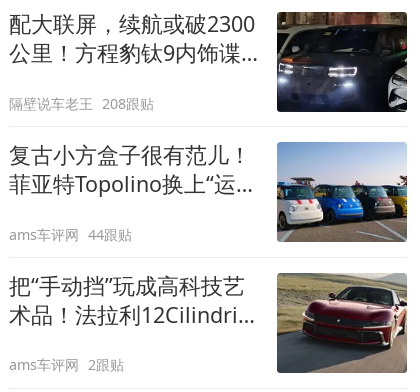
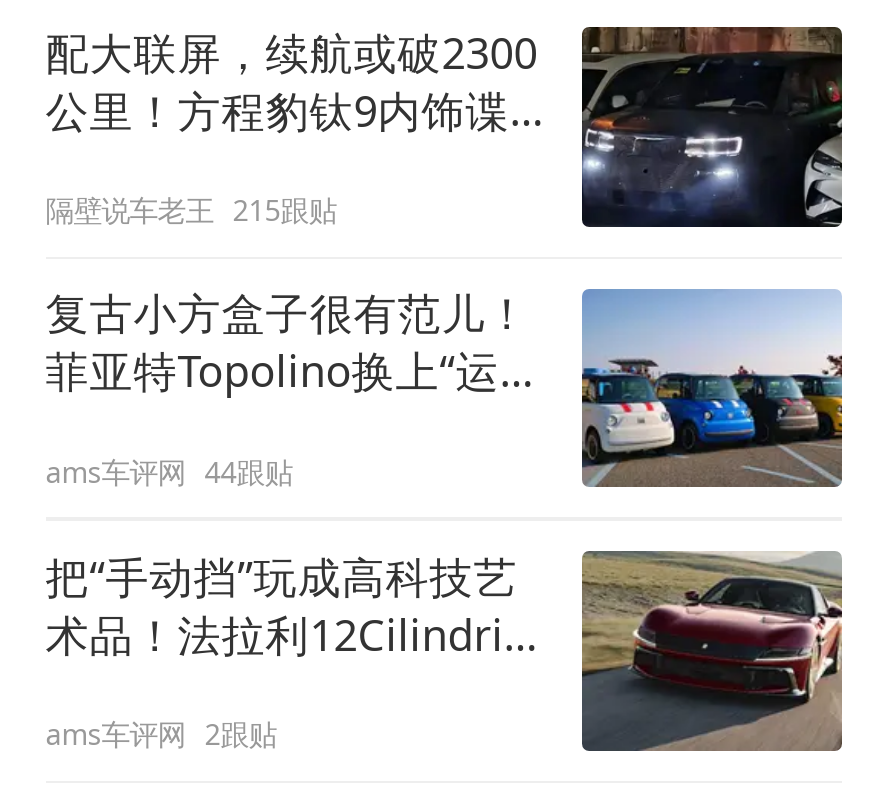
[9,94,154,113] 隔壁说车老王 208跟贴 -> [45,191,337,229] 隔壁说车老王 215跟贴

